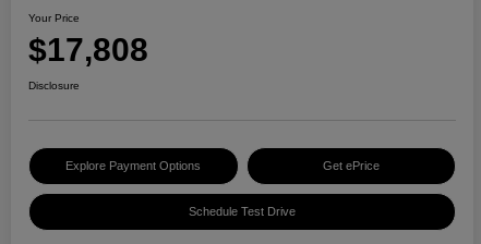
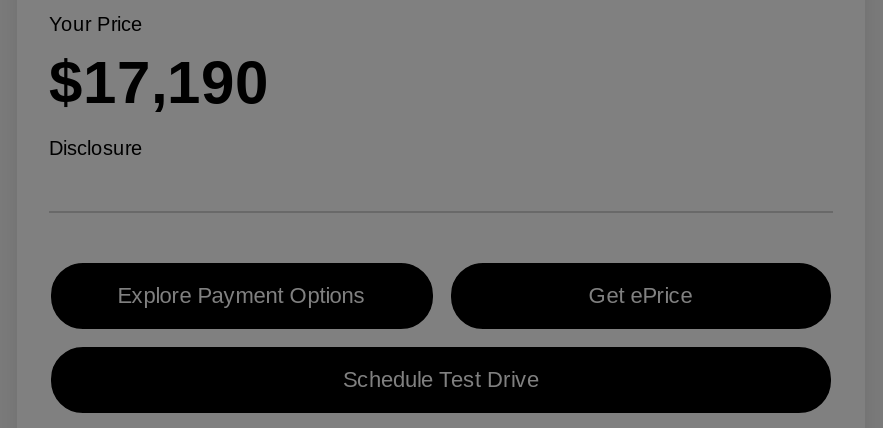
[28,31,148,67] $17,808 -> [49,49,269,115] $17,190

